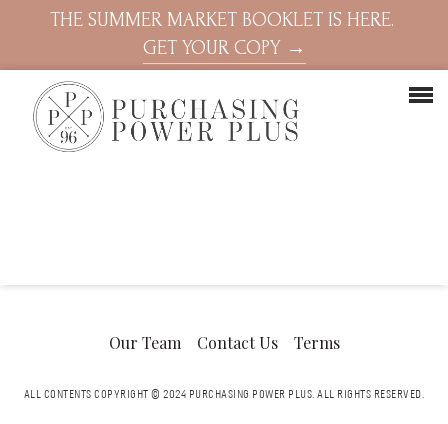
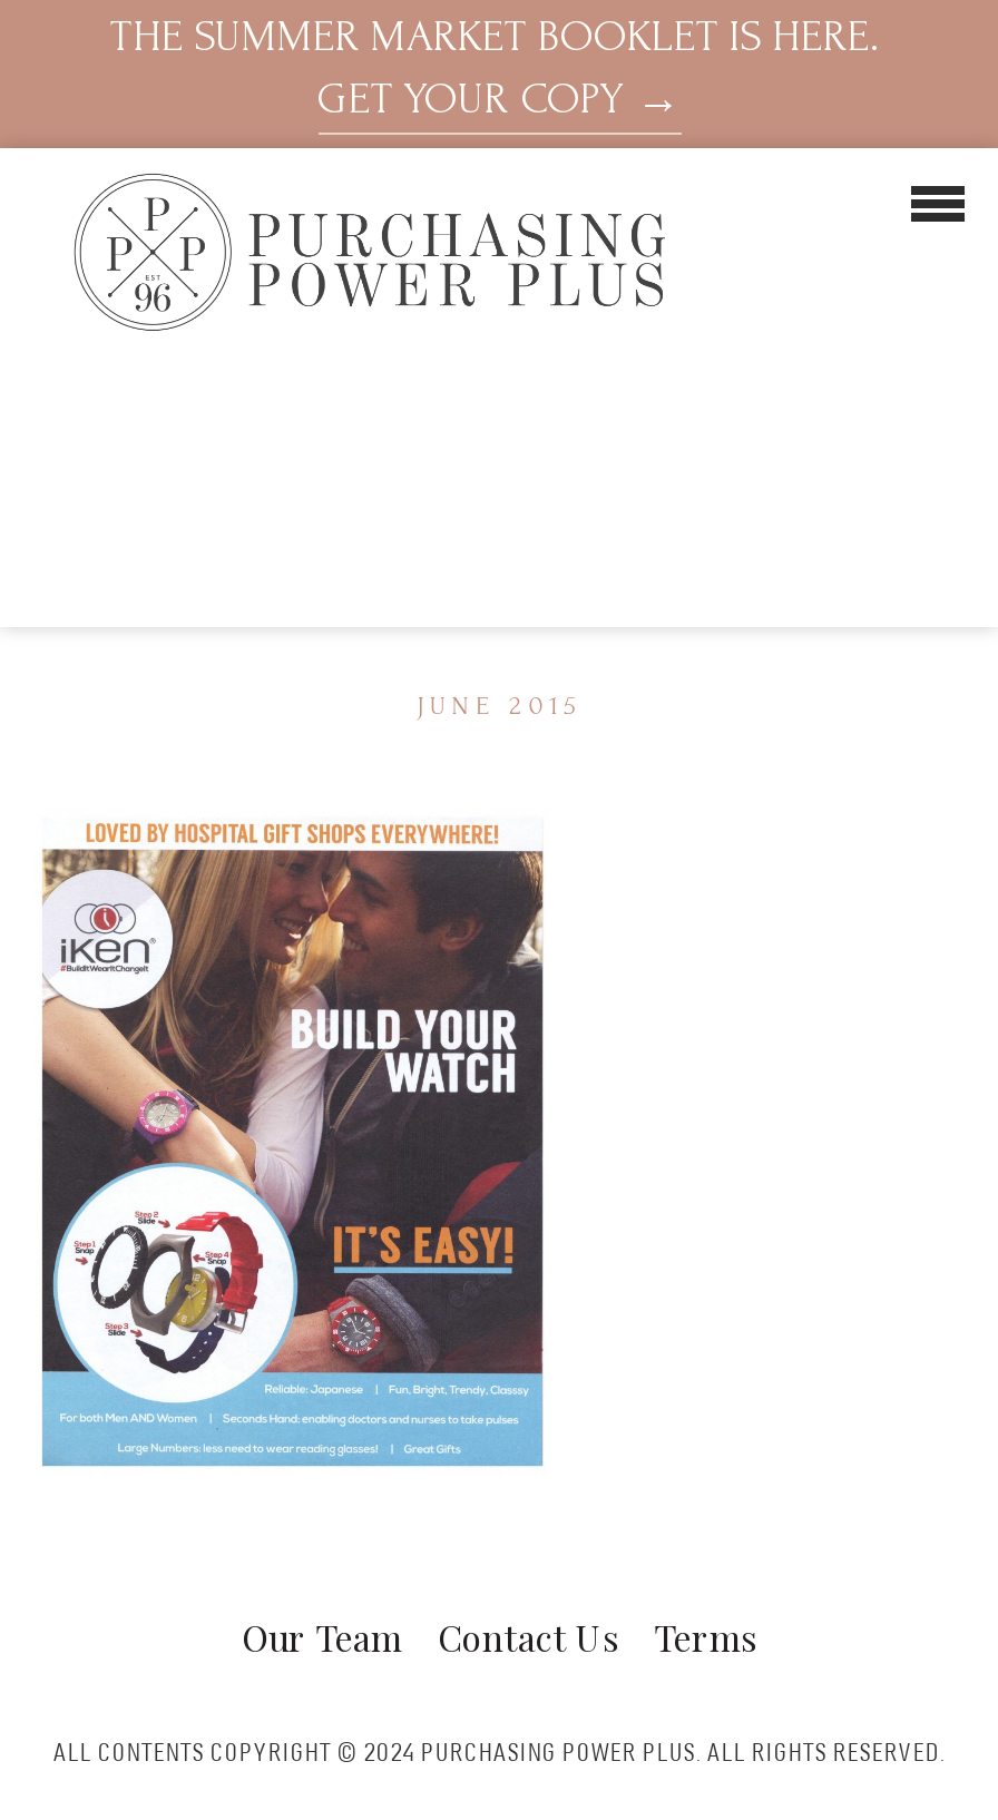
none -> [40,821,546,1469] [image]
none -> [417,692,581,721] JUNE 2015

